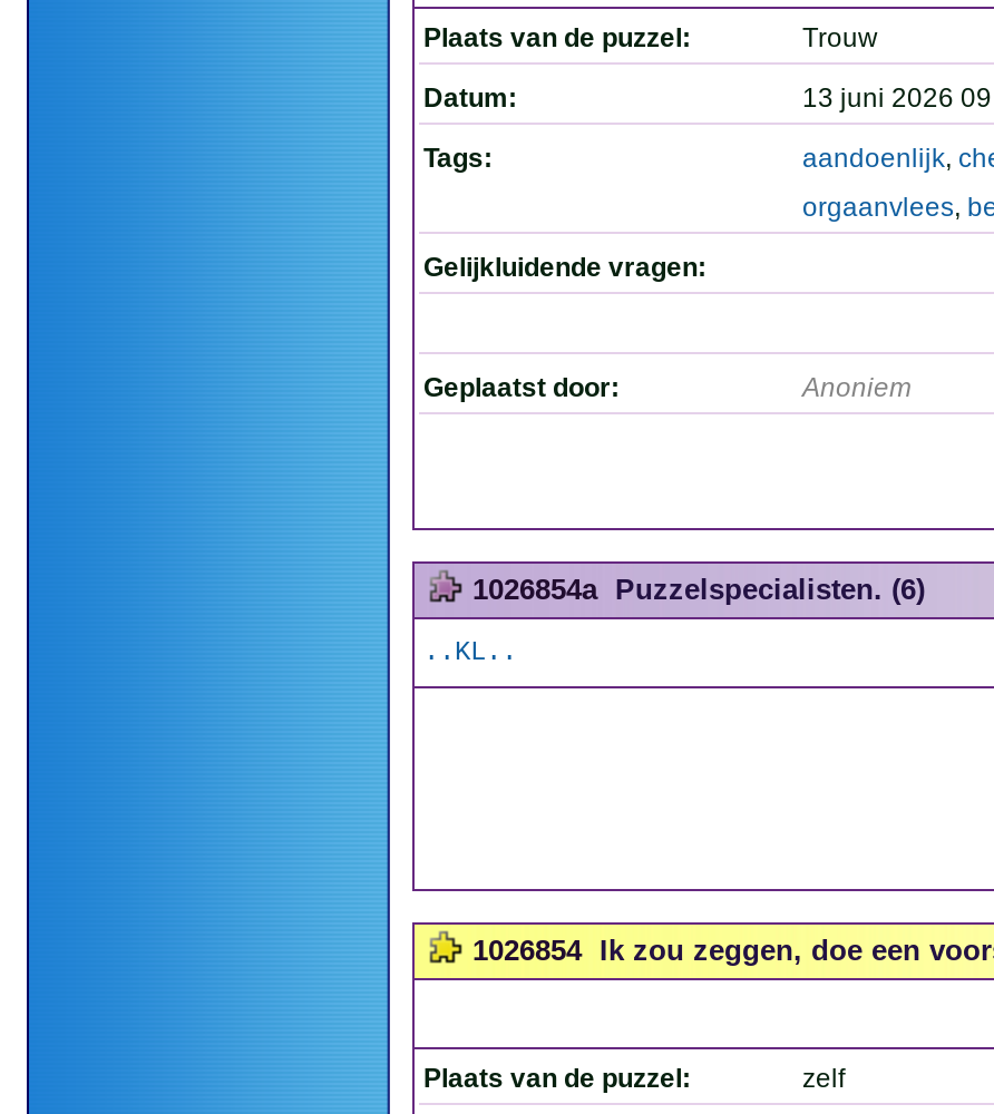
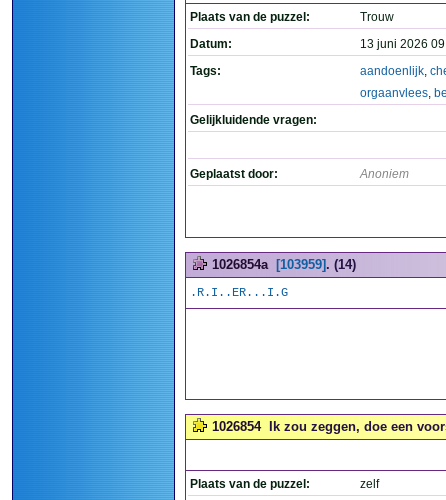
[472,573,925,606] 1026854a Puzzelspecialisten. (6) -> [212,257,356,272] 1026854a [103959]. (14)
[423,637,517,668] ..KL.. -> [190,286,288,300] .R.I..ER...I.G

